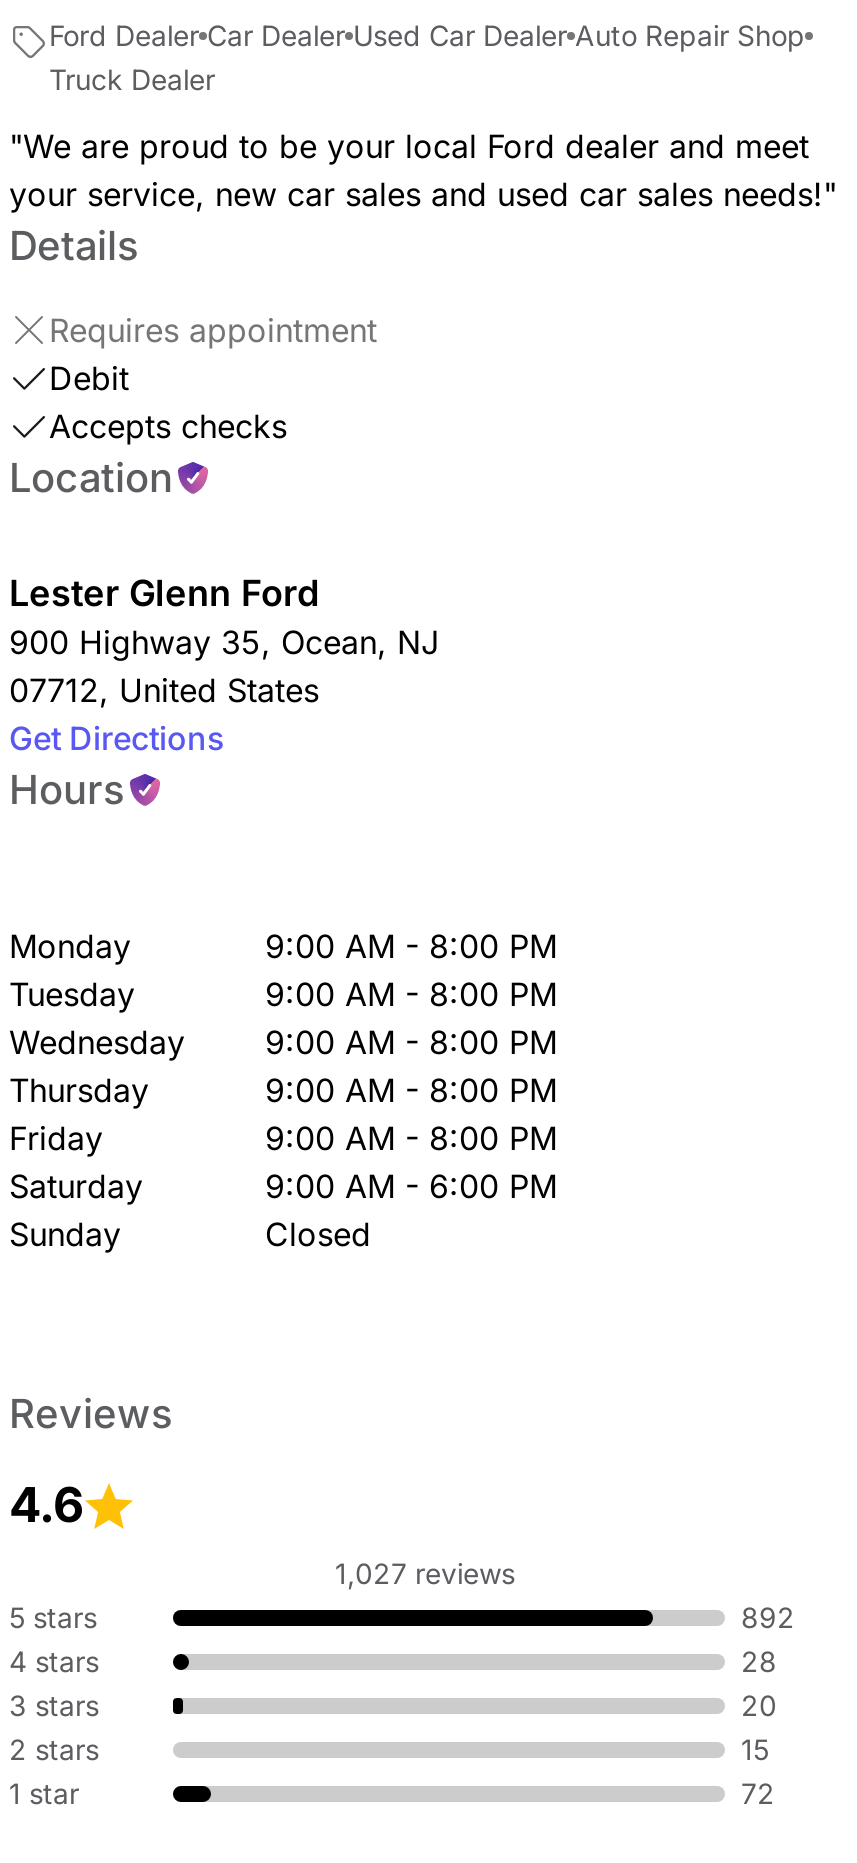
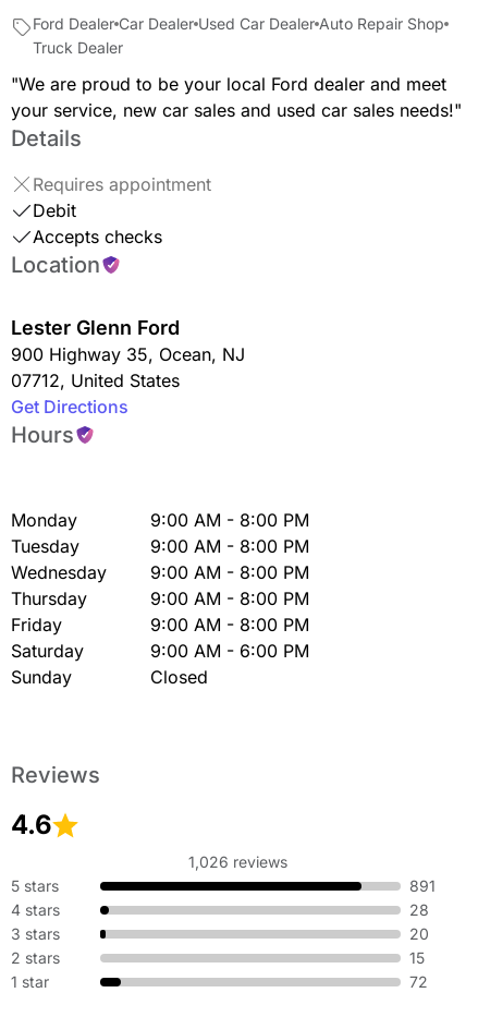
[335,1556,515,1590] 1,027 reviews -> [188,852,287,871] 1,026 reviews
[741,1600,795,1634] 892 -> [409,876,436,895] 891

